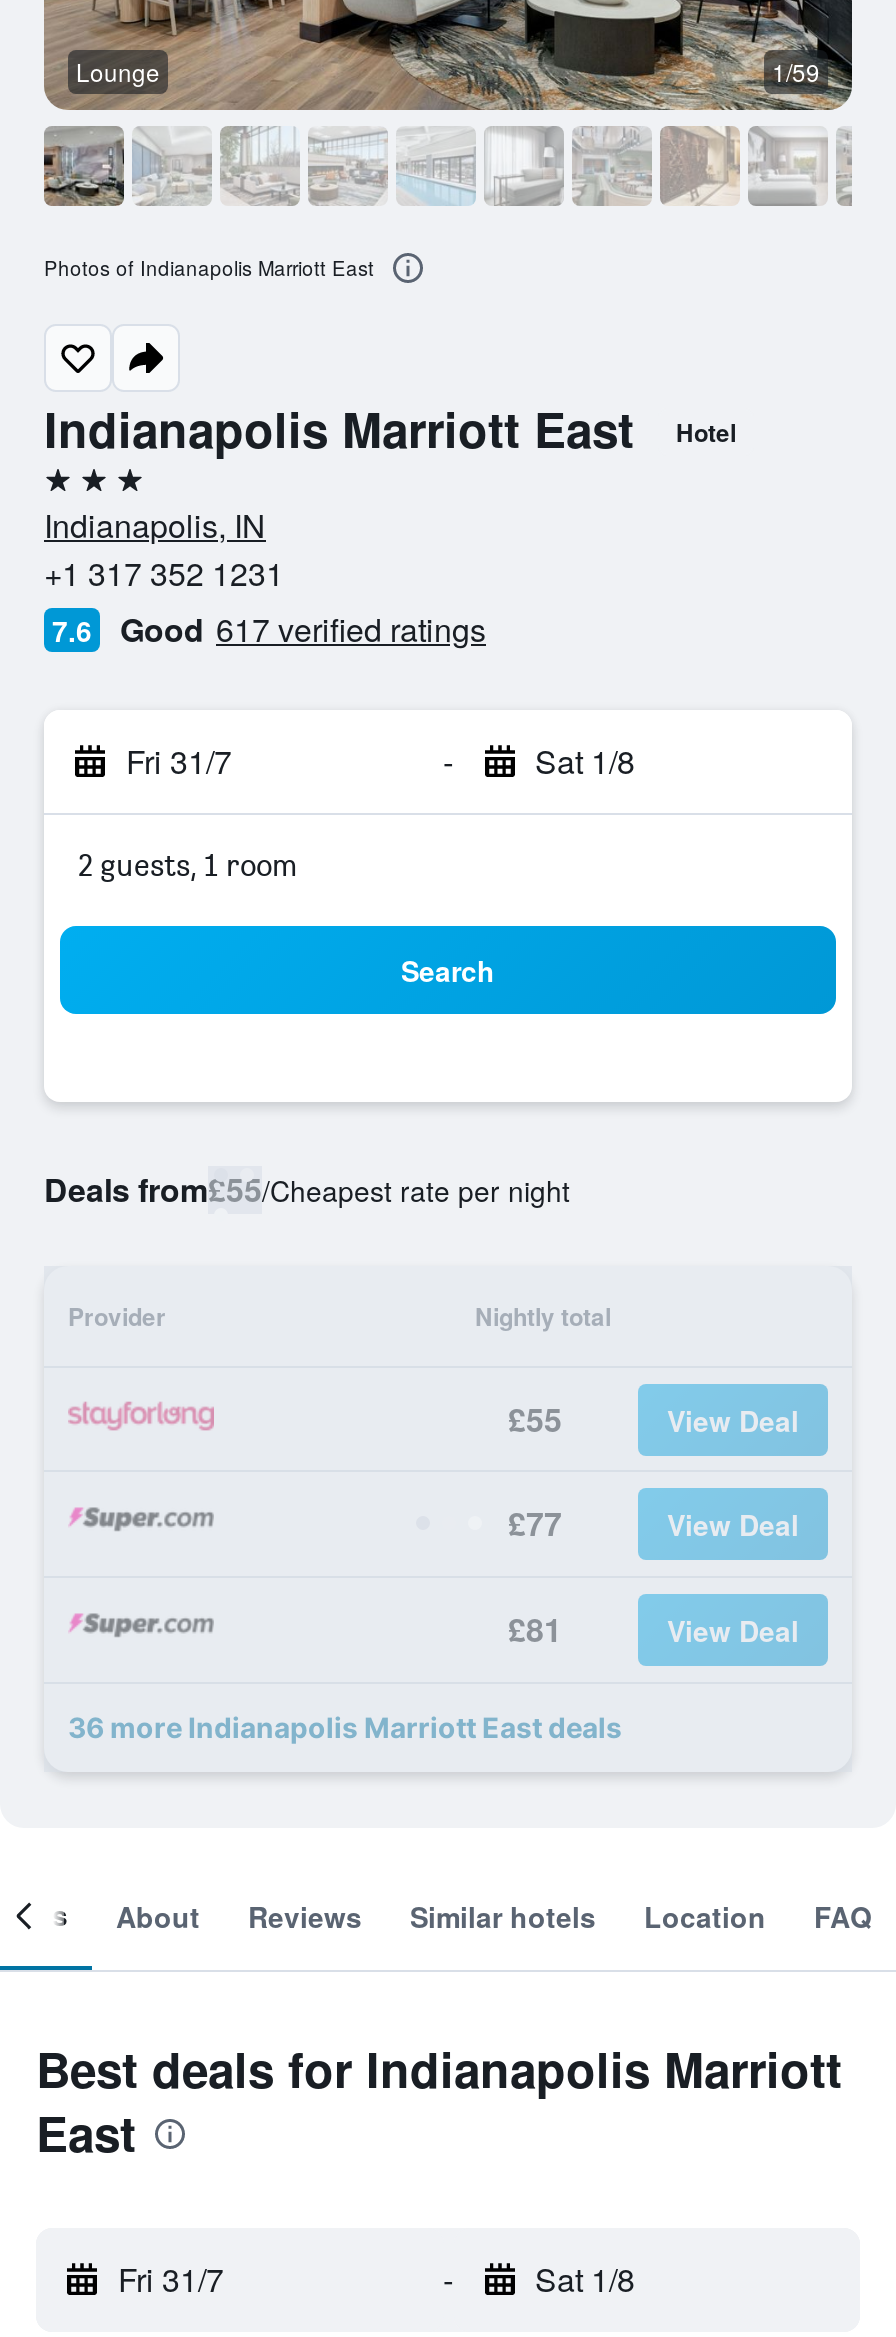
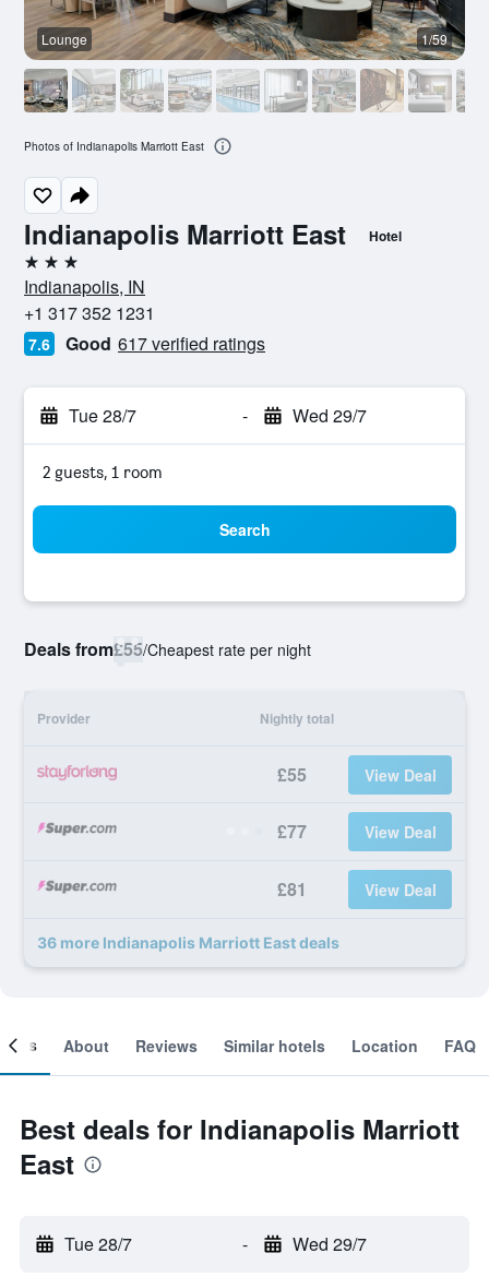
[126,738,232,784] Fri 31/7 -> [69,403,136,428] Tue 28/7
[535,738,635,784] Sat 1/8 -> [292,403,366,428] Wed 29/7
[118,2256,224,2302] Fri 31/7 -> [64,1231,132,1256] Tue 28/7
[535,2256,635,2302] Sat 1/8 -> [292,1231,366,1256] Wed 29/7

